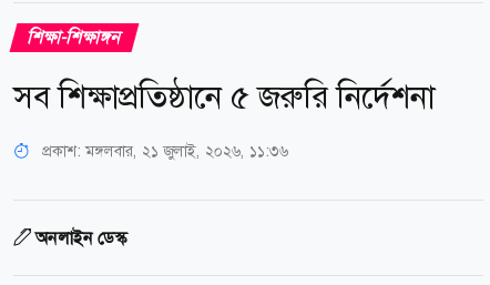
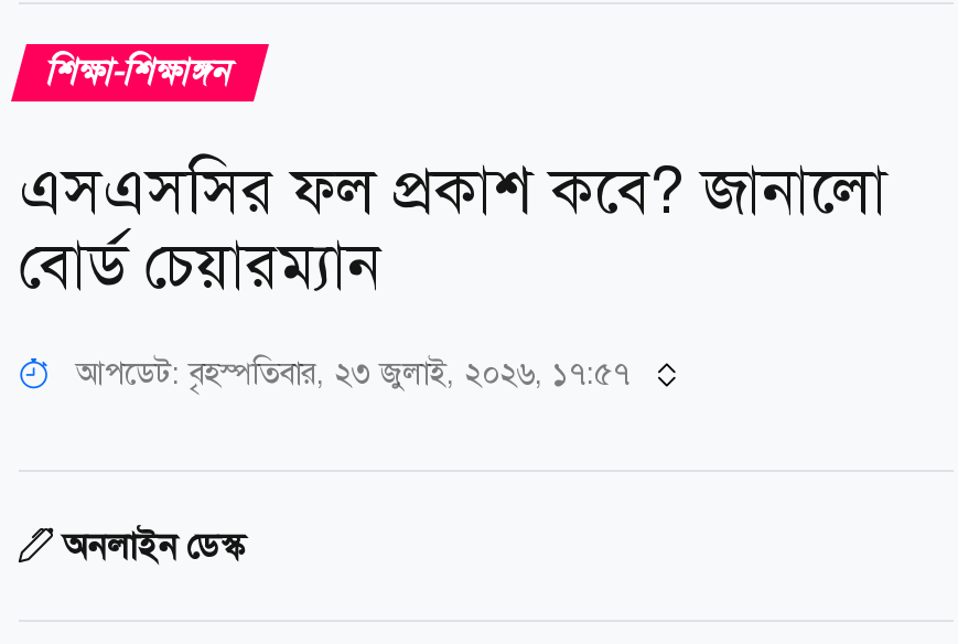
[13,77,435,118] সব শিক্ষাপ্রতিষ্ঠানে ৫ জরুরি নির্দেশনা -> [19,150,887,307] এসএসসির ফল প্রকাশ কবে? জানালো | বোর্ড চেয়ারম্যান
[38,141,288,161] প্রকাশ: মঙ্গলবার, ২১ জুলাই, ২০২৬, ১১:৩৬ -> [76,353,629,393] আপডেট: বৃহস্পতিবার, ২৩ জুলাই, ২০২৬, ১৭:৫৭

